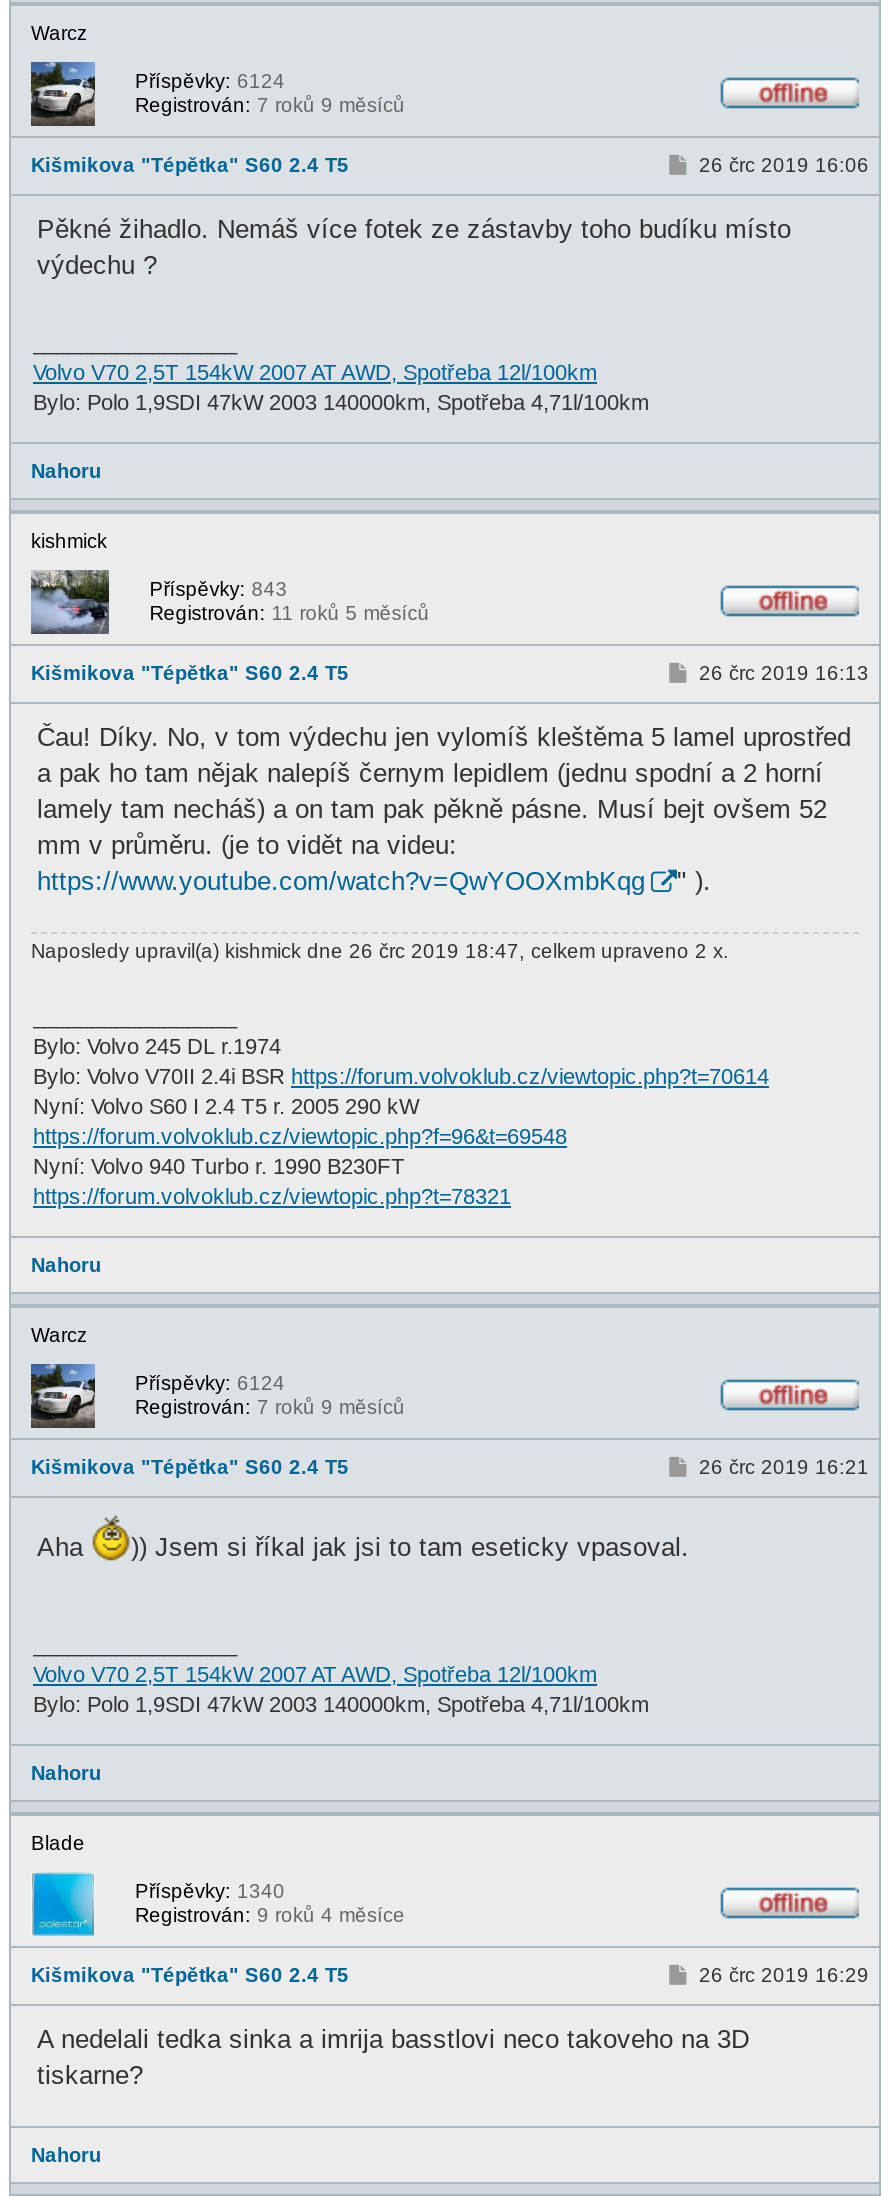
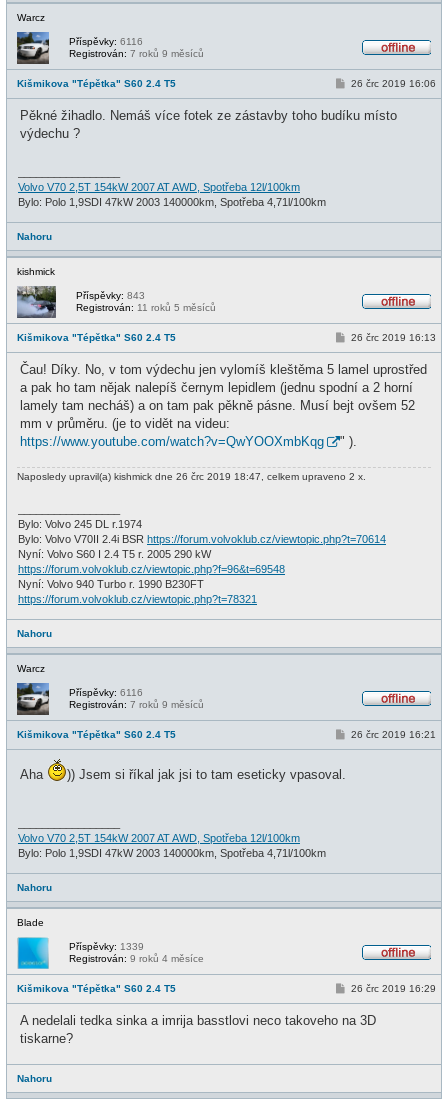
[135,71,285,93] Příspěvky: 6124 -> [69,36,143,47] Příspěvky: 6116
[135,1372,285,1394] Příspěvky: 6124 -> [69,687,143,698] Příspěvky: 6116
[135,1880,285,1902] Příspěvky: 1340 -> [69,941,144,952] Příspěvky: 1339

